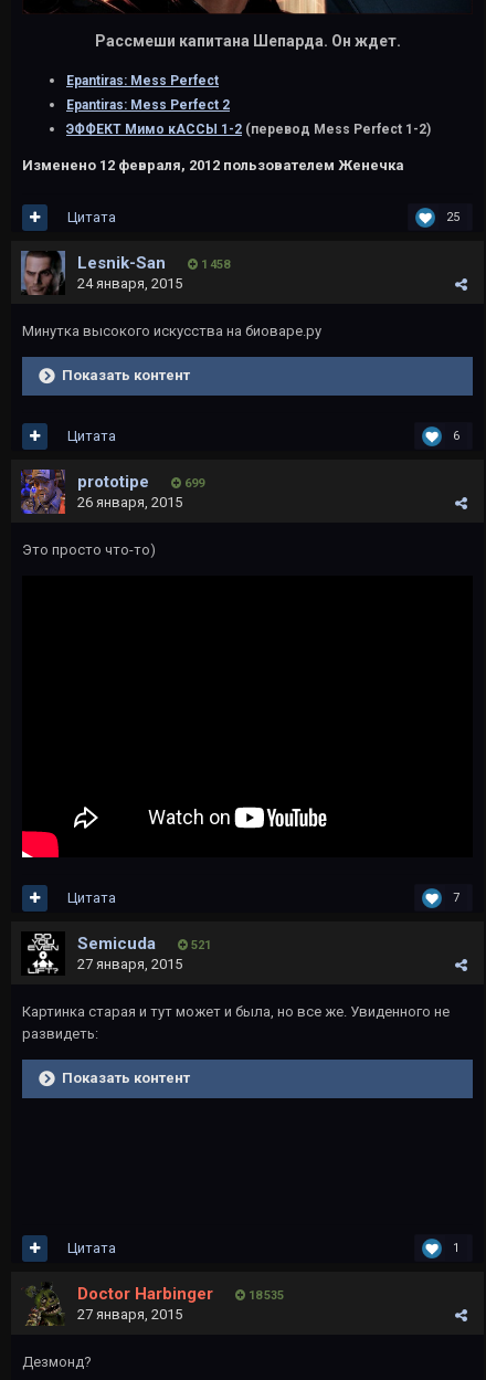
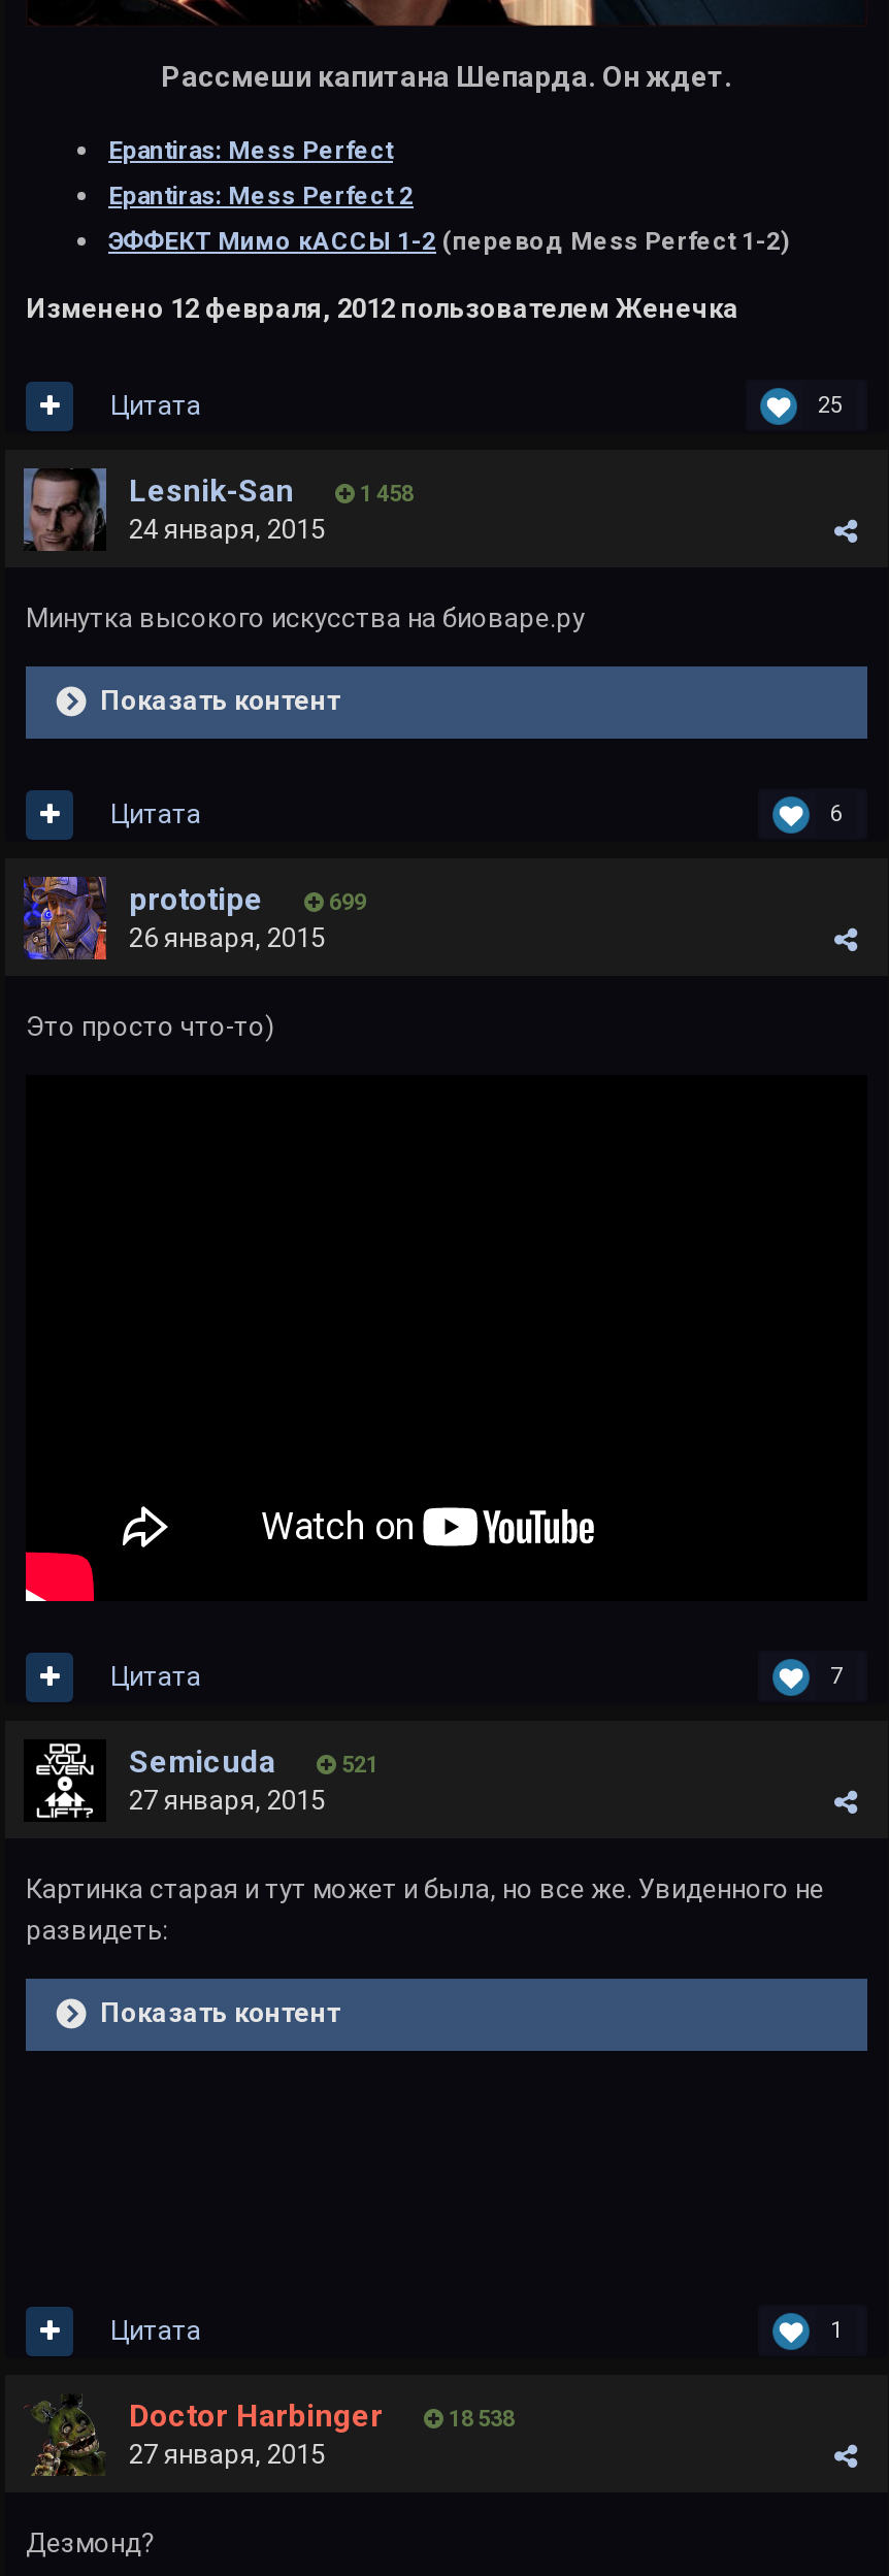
[245,1288,284,1303] 18 535 -> [442,2406,515,2433] 18 538

